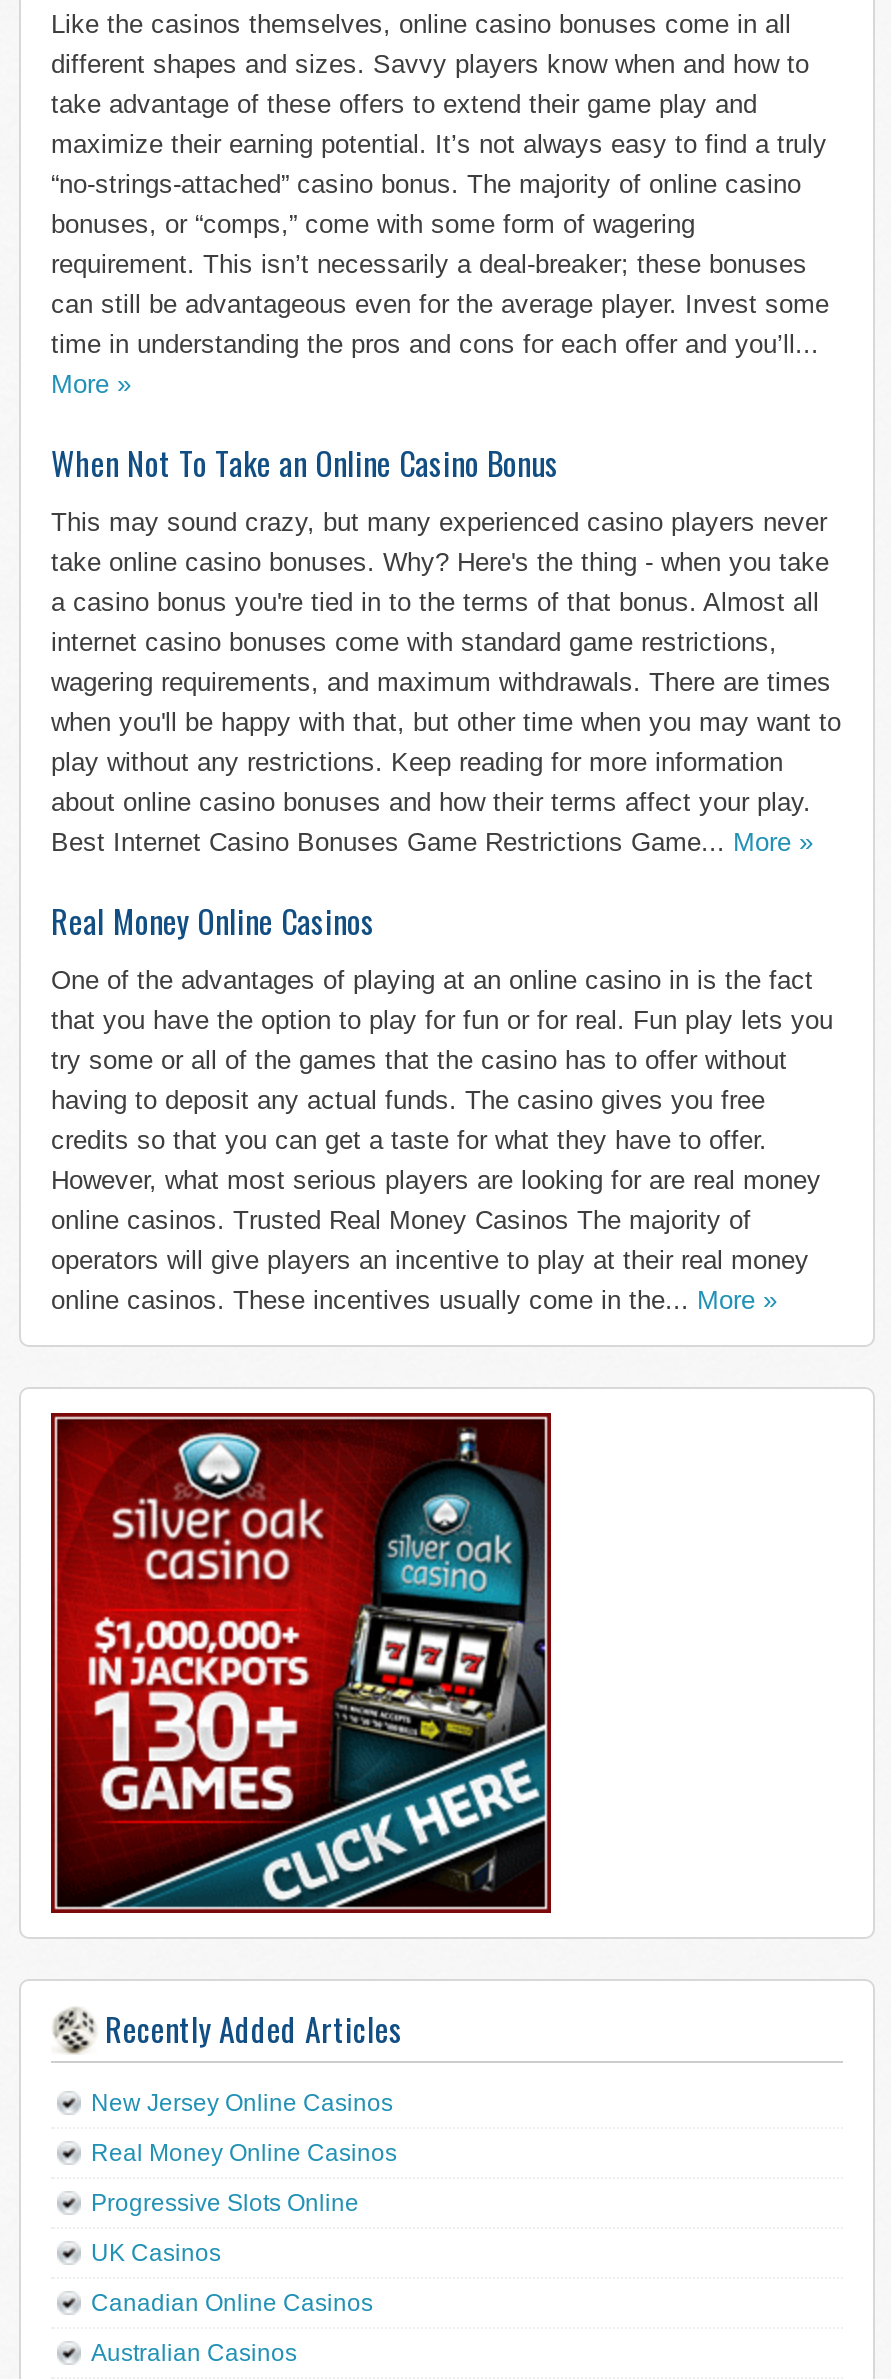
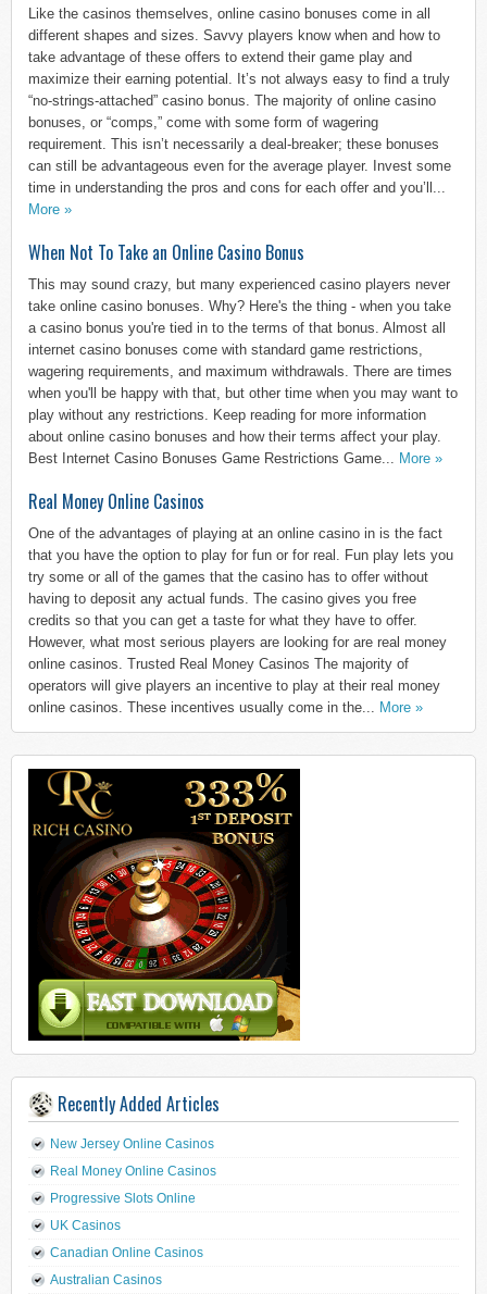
[49,1411,553,1915] [image] -> [27,768,301,1042] [image]

